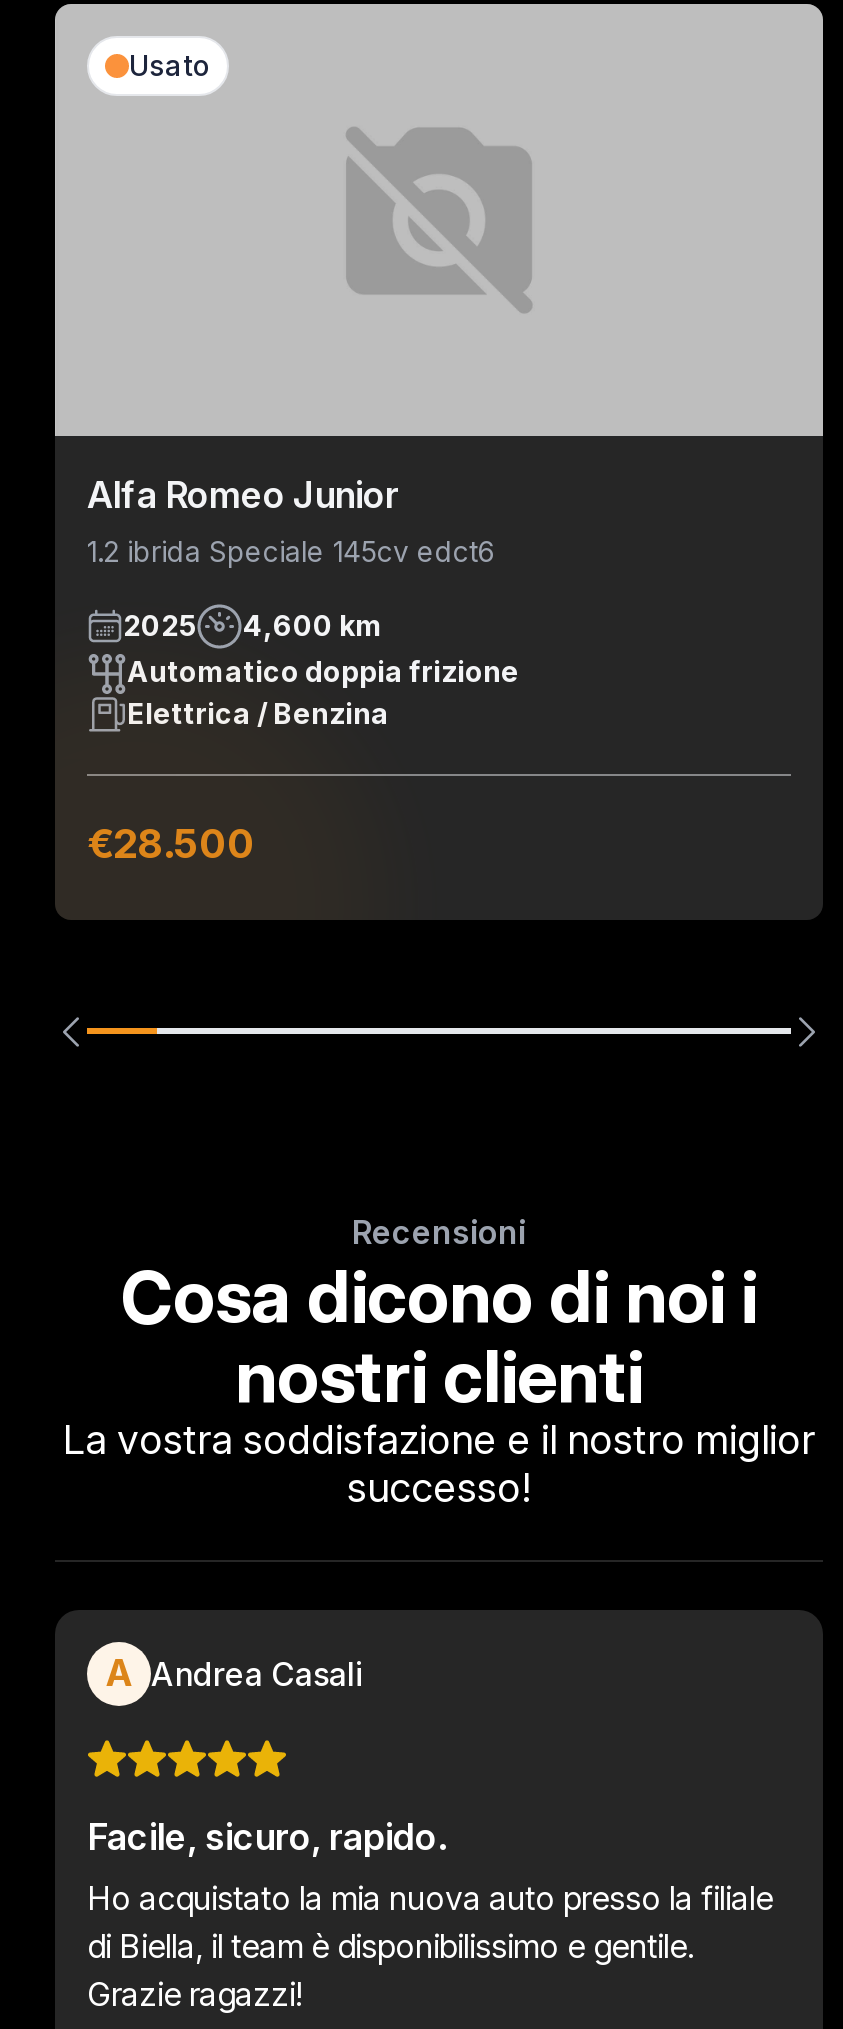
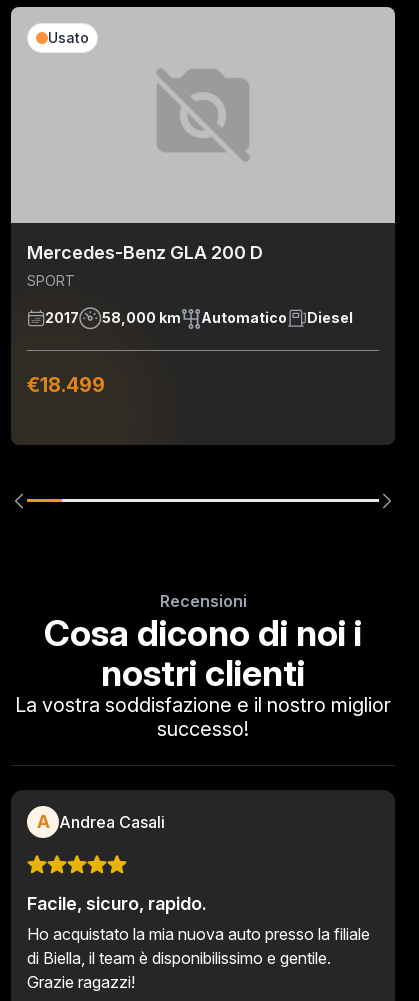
[87,474,495,568] Alfa Romeo Junior | 1.2 ibrida Speciale 145cv edct6 -> [27,242,263,289] Mercedes-Benz GLA 200 D | SPORT
[123,609,519,730] 2025 | 4,600 km | Automatico doppia frizione | Elettrica / Benzina -> [45,309,353,326] 2017 | 58,000 km | Automatico | Diesel
[87,820,255,868] €28.500 -> [27,373,105,397] €18.499

